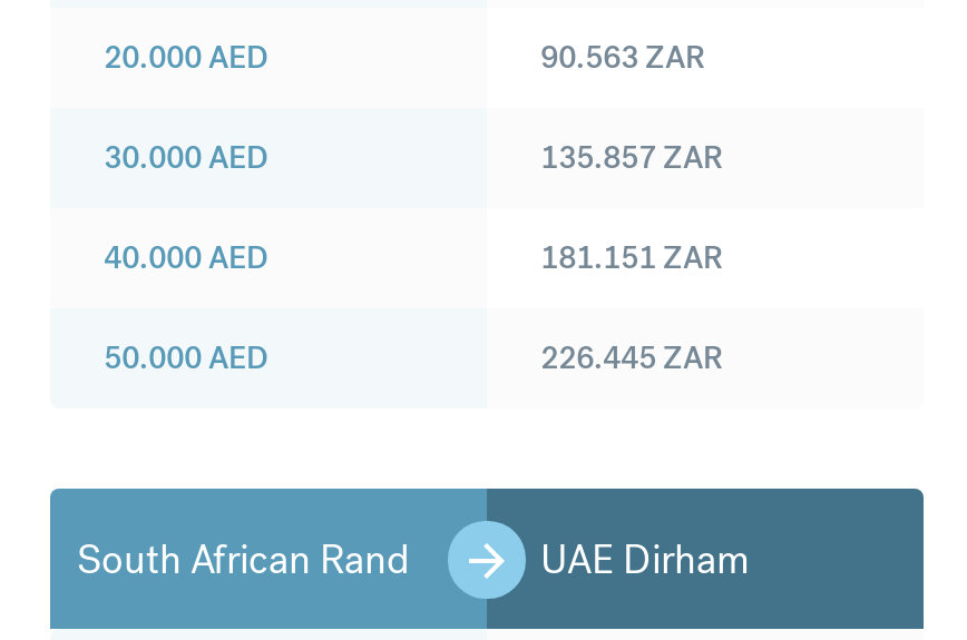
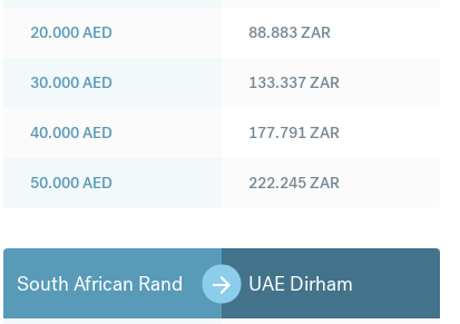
[540,37,705,77] 90.563 ZAR -> [248,22,331,43] 88.883 ZAR
[540,137,723,177] 135.857 ZAR -> [248,73,340,93] 133.337 ZAR
[540,238,723,278] 181.151 ZAR -> [248,123,340,143] 177.791 ZAR
[540,338,723,378] 226.445 ZAR -> [248,173,340,193] 222.245 ZAR

